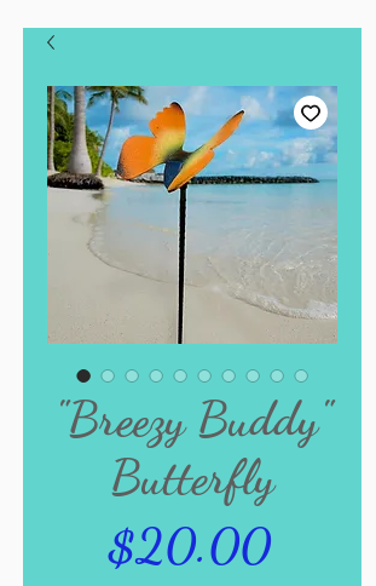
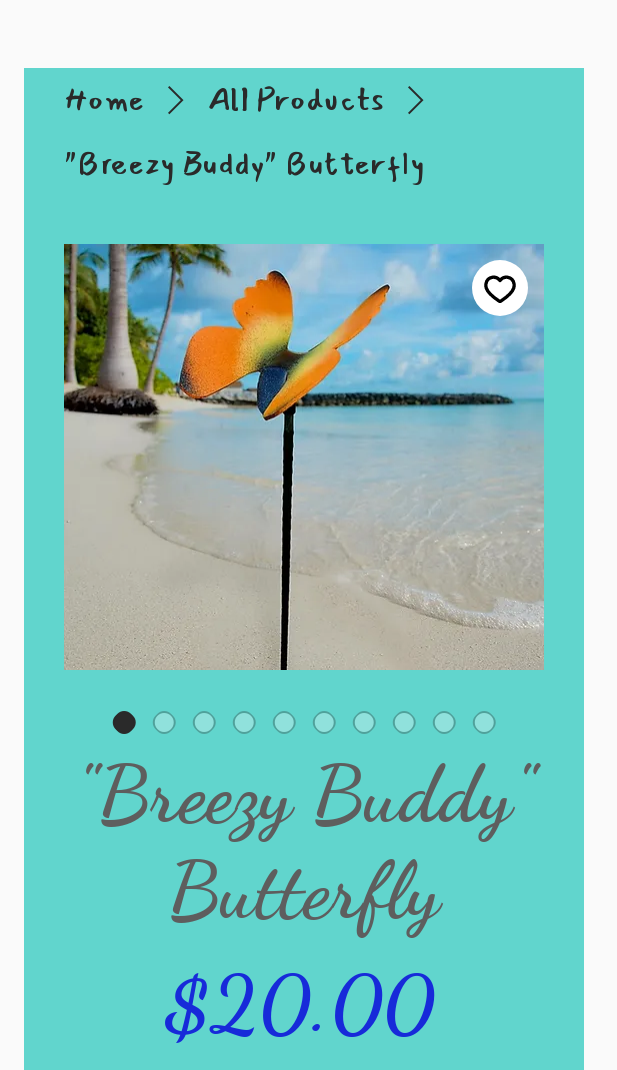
none -> [64,74,424,188] Home | All Products | "Breezy Buddy" Butterfly

